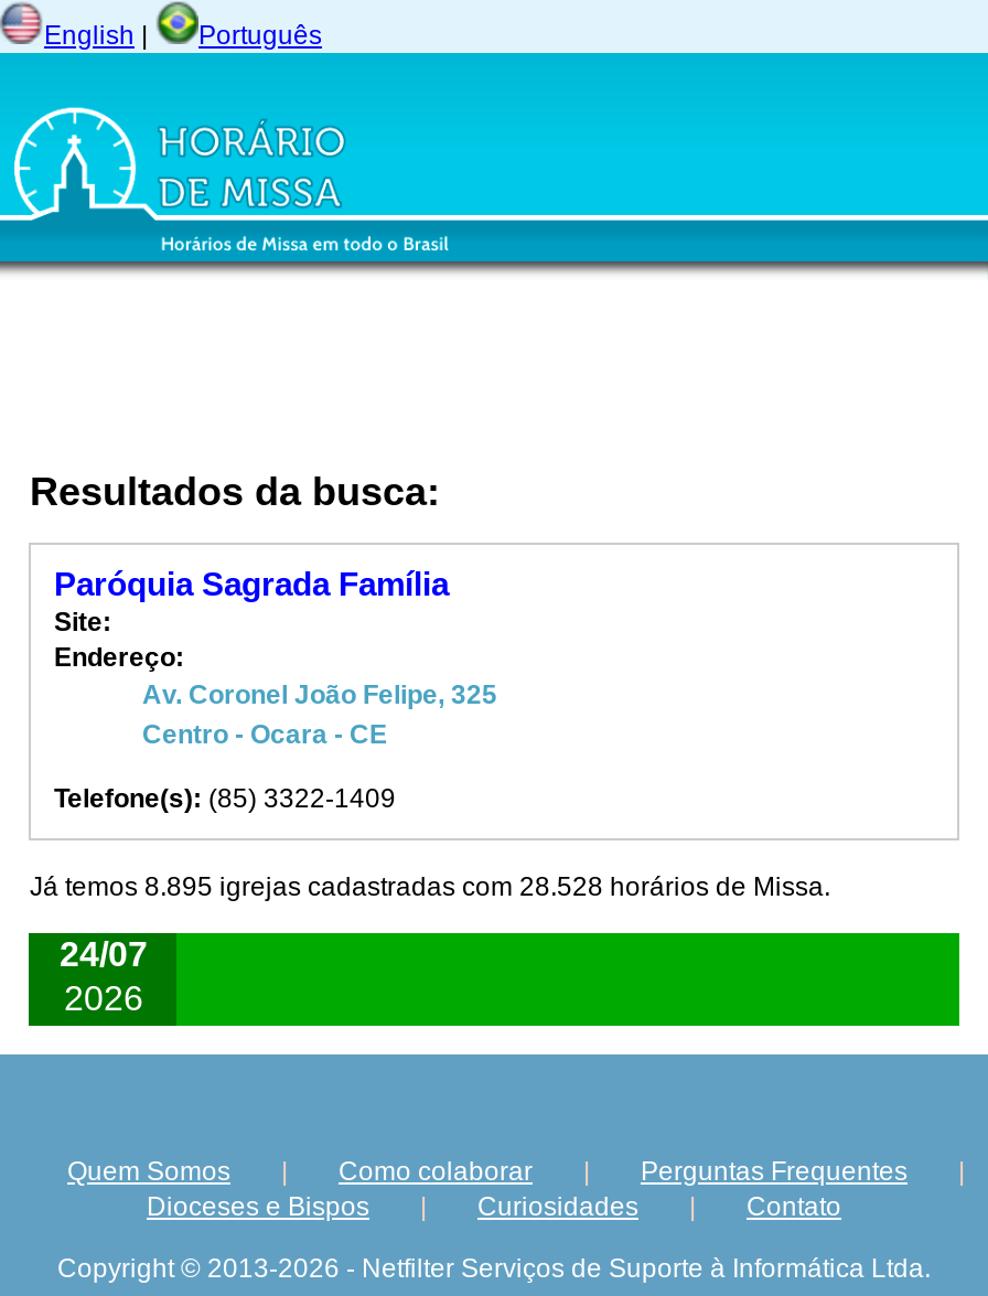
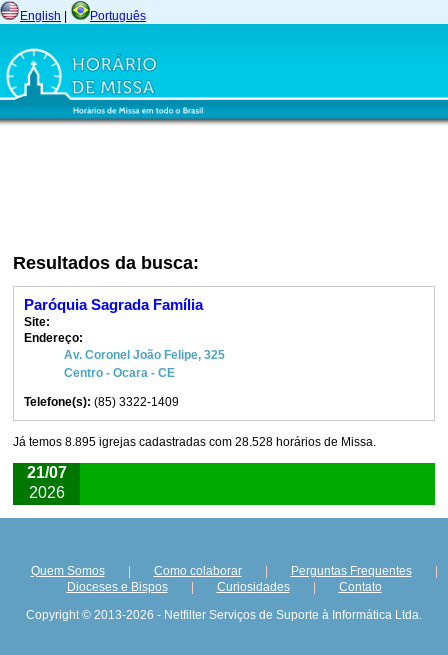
[59,935,148,973] 24/07 -> [27,464,67,481] 21/07

